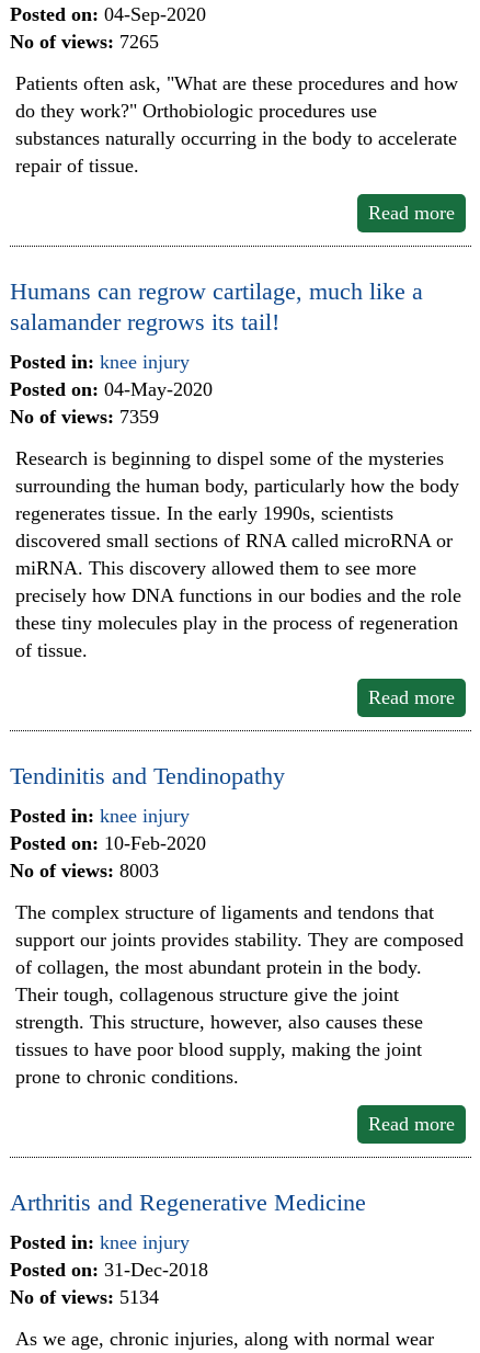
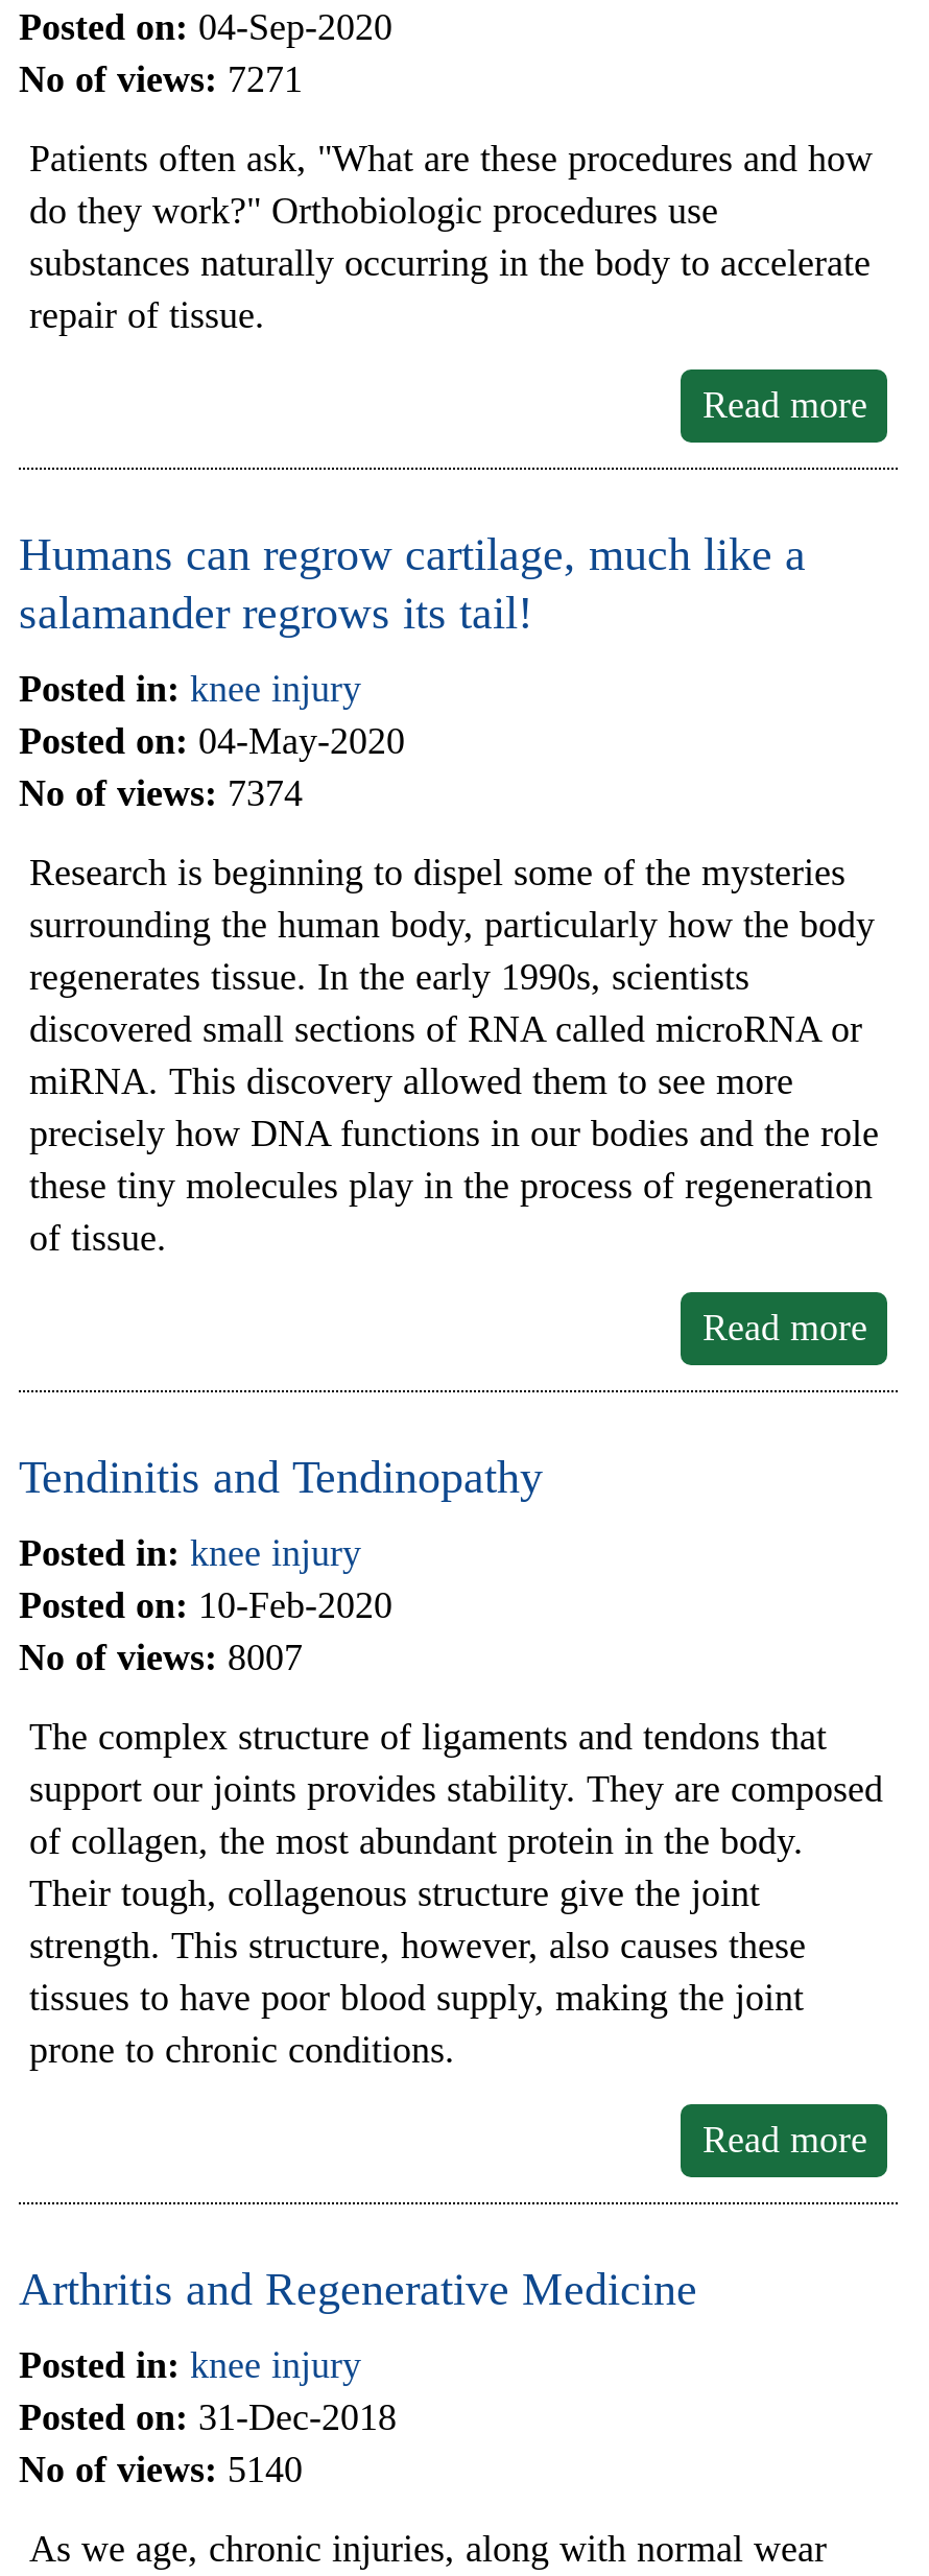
[10,31,159,53] No of views: 7265 -> [19,59,303,101] No of views: 7271
[10,406,159,428] No of views: 7359 -> [19,773,303,815] No of views: 7374
[10,860,159,882] No of views: 8003 -> [19,1637,303,1679] No of views: 8007
[10,1286,159,1308] No of views: 5134 -> [19,2449,303,2491] No of views: 5140

